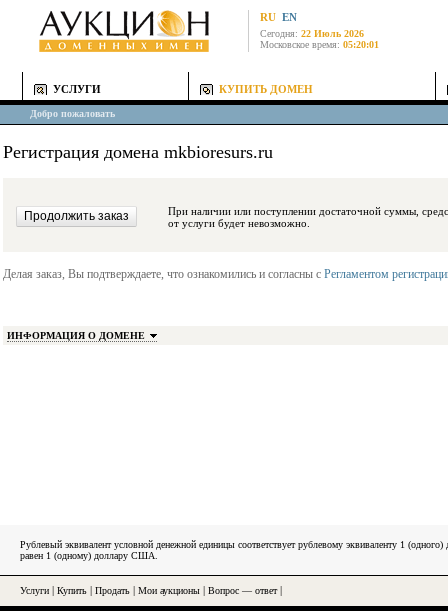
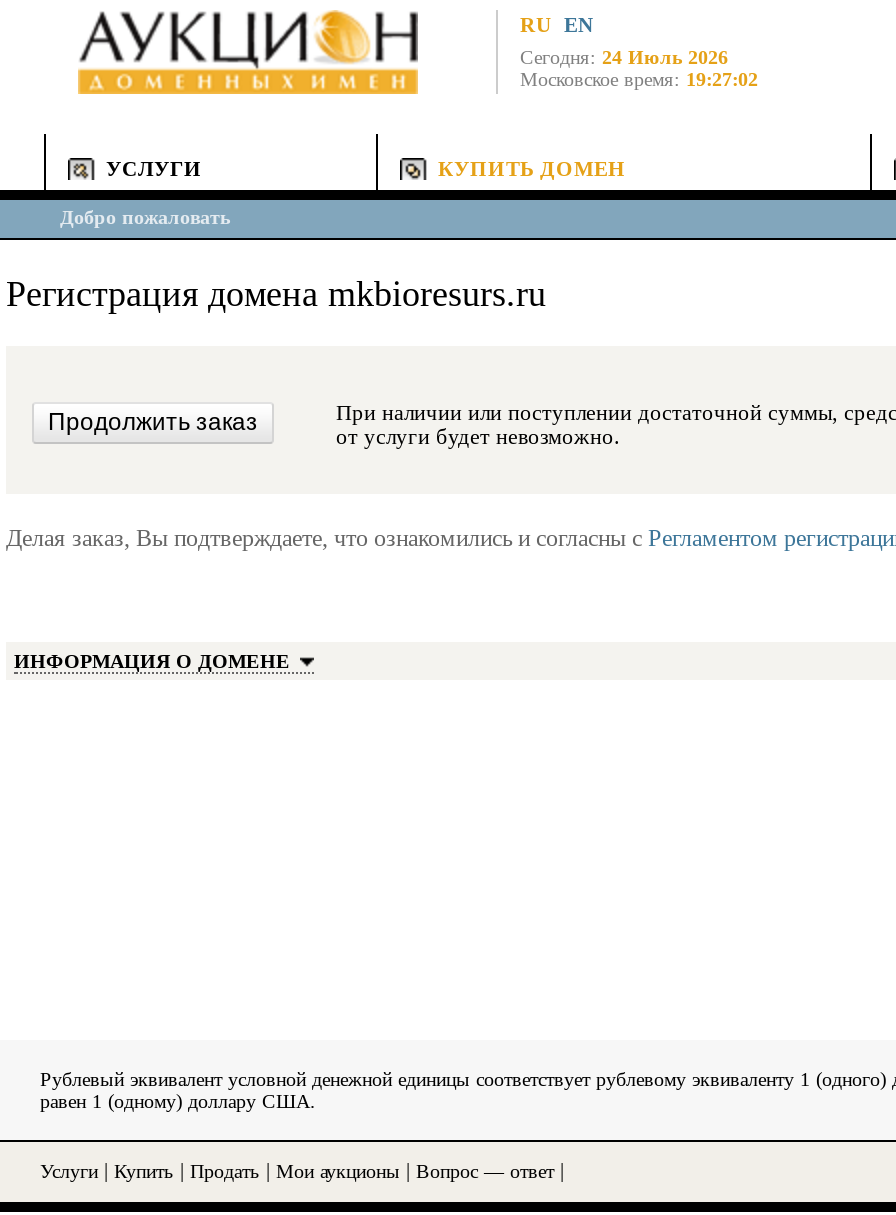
[260,28,364,39] Сегодня: 22 Июль 2026 -> [520,46,728,68] Сегодня: 24 Июль 2026
[260,39,379,50] Московское время: 05:20:01 -> [520,68,758,90] Московское время: 19:27:02

